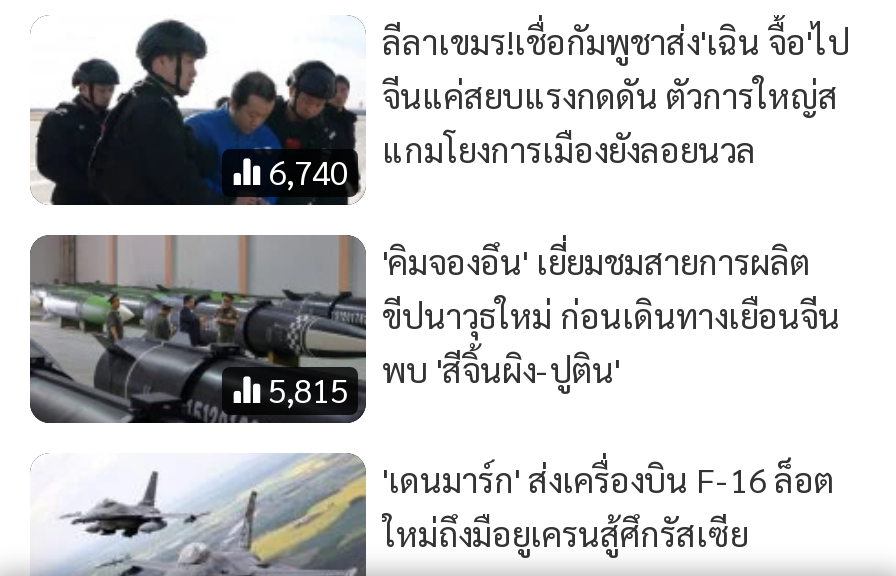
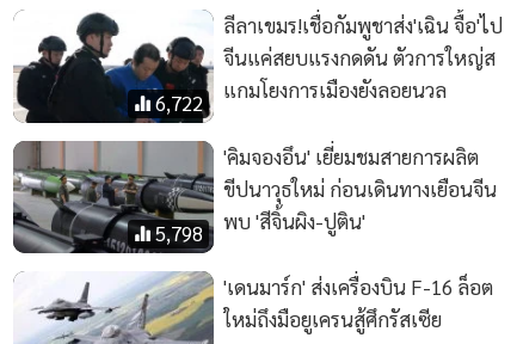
[268,128,756,193] 6,740 แกมโยงการเมืองยังลอยนวล -> [155,76,447,115] 6,722 แกมโยงการเมืองยังลอยนวล
[268,347,620,412] 5,815 พบ 'สีจิ้นผิง-ปูติน' -> [155,207,365,246] 5,798 พบ 'สีจิ้นผิง-ปูติน'

